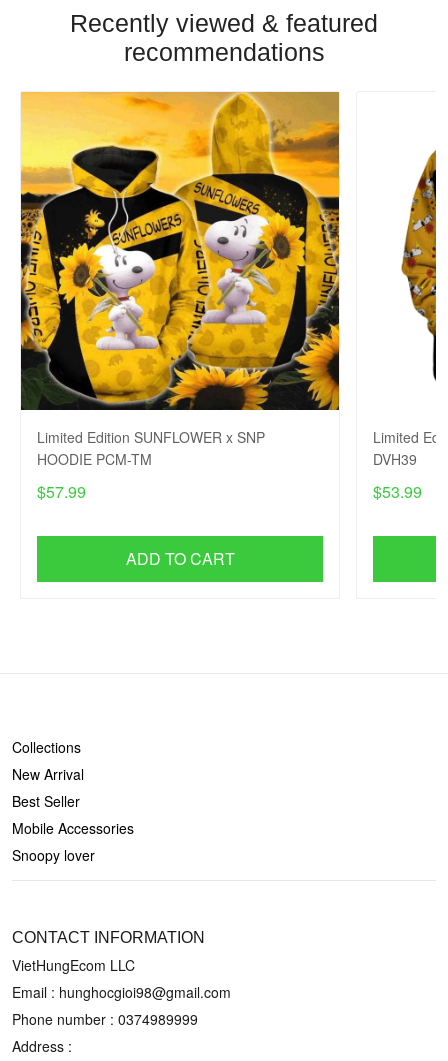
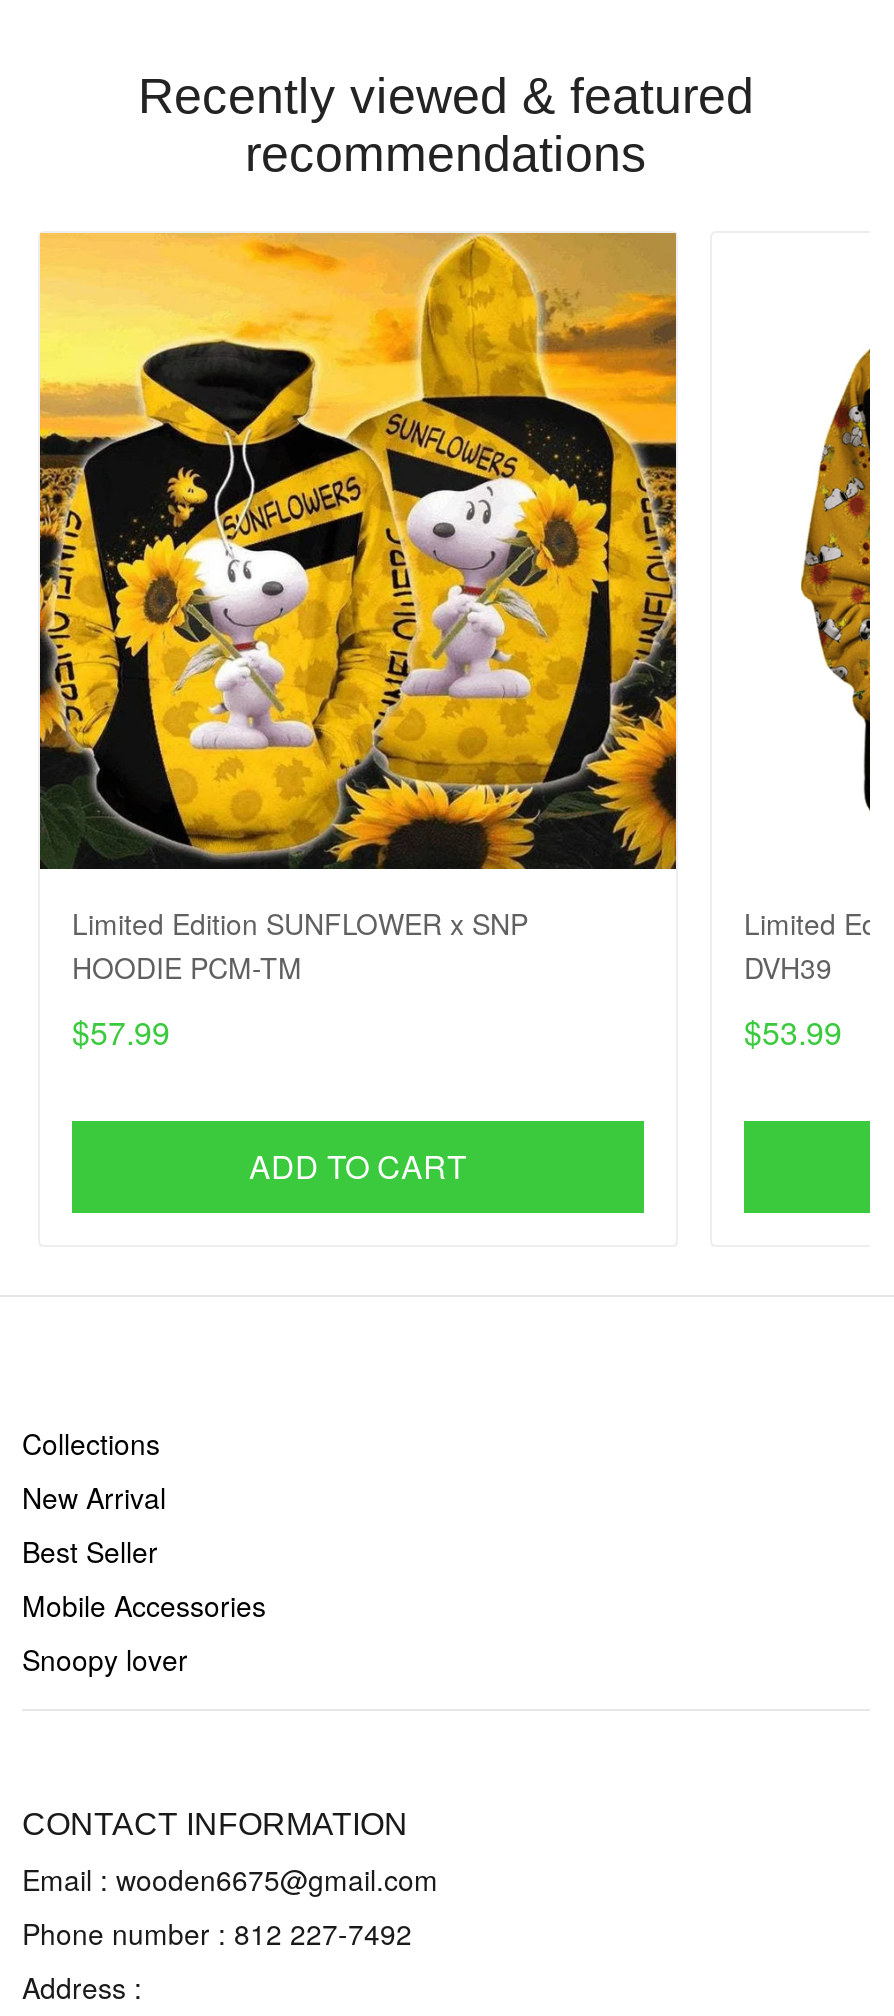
[12,955,231,1029] VietHungEcom LLC | Email : hunghocgioi98@gmail.com | Phone number : 0374989999 -> [22,1859,438,1953] Email : wooden6675@gmail.com | Phone number : 812 227-7492

